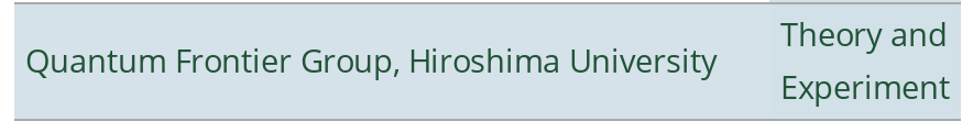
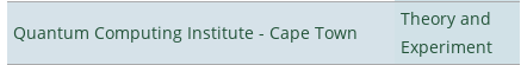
[25,40,717,81] Quantum Frontier Group, Hiroshima University -> [13,21,358,44] Quantum Computing Institute - Cape Town

